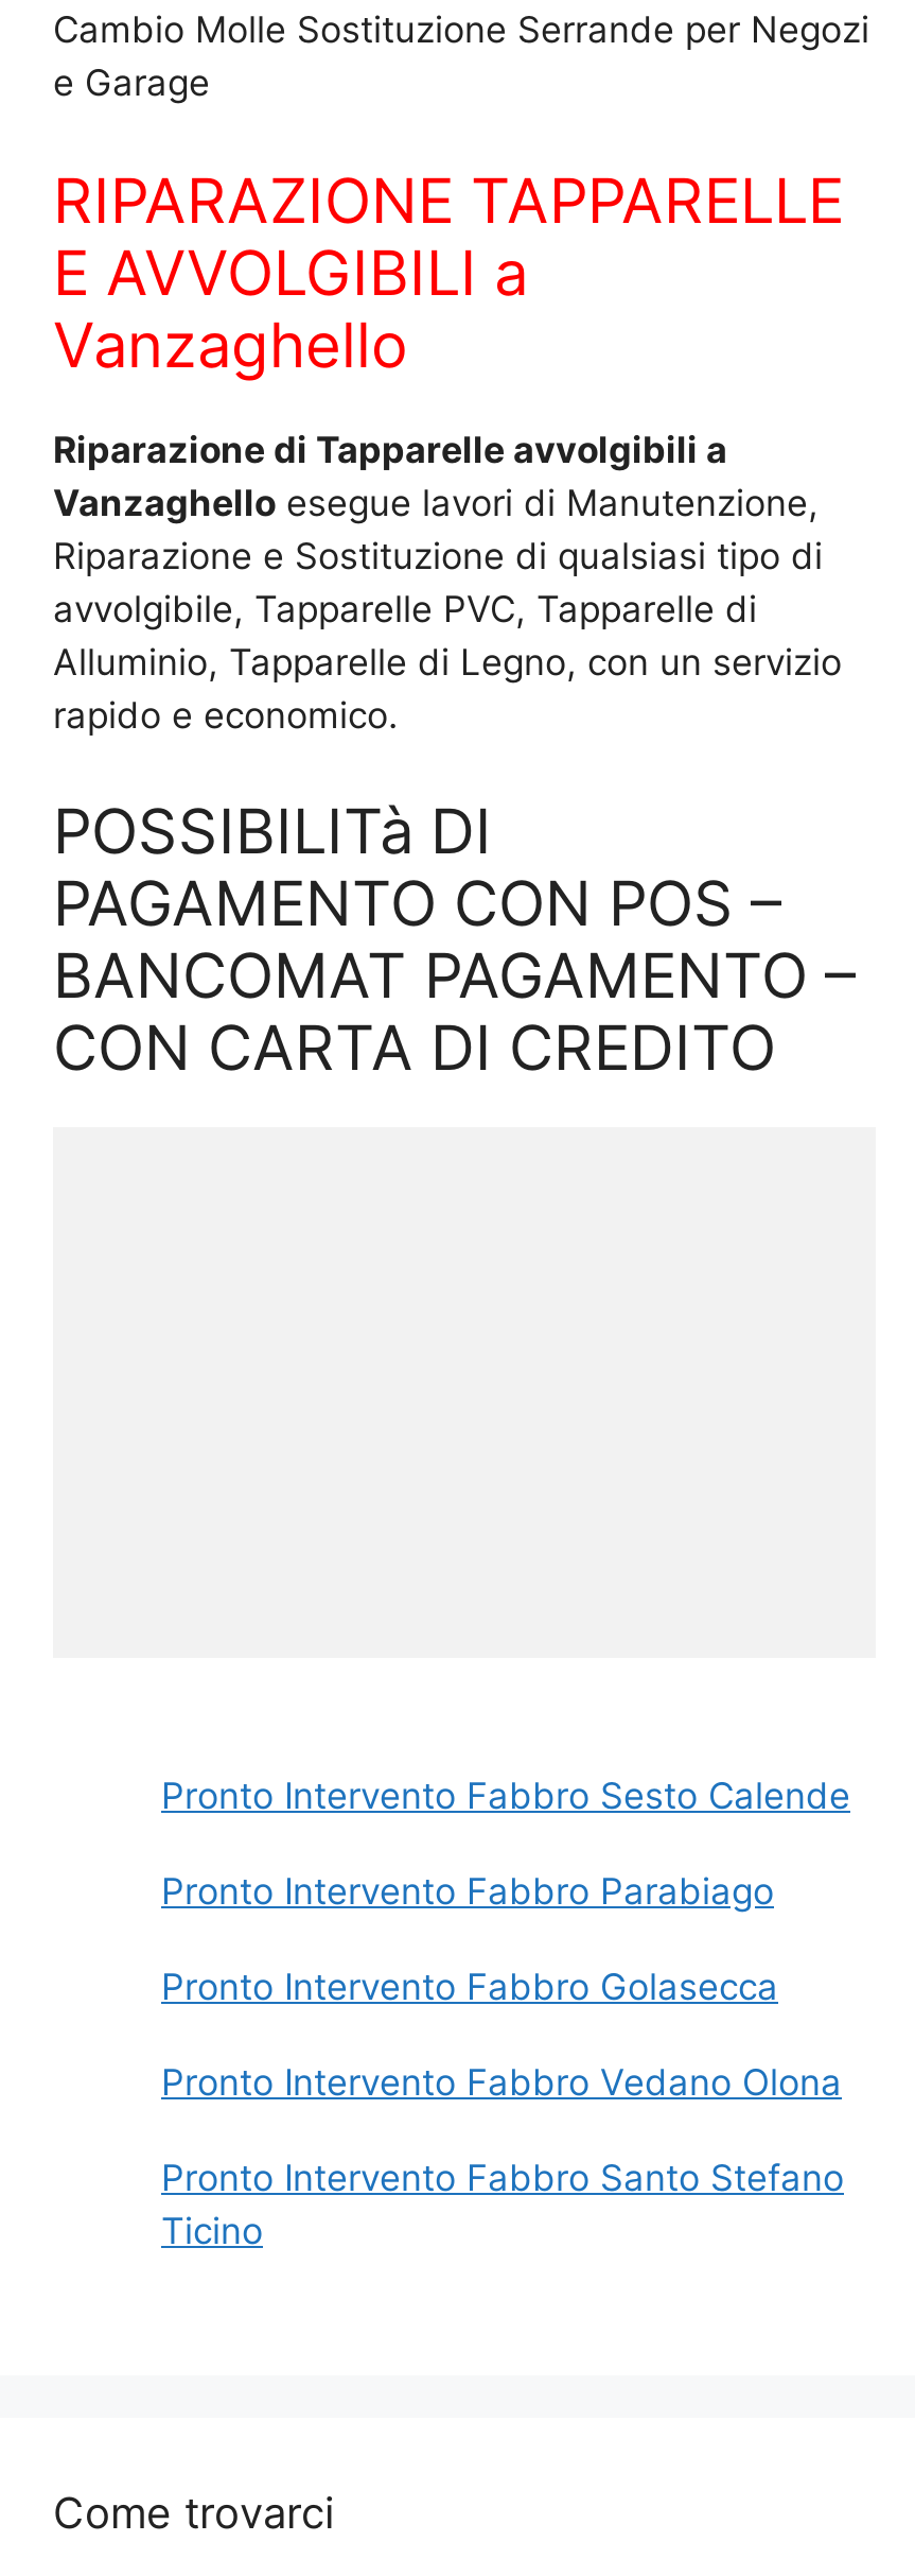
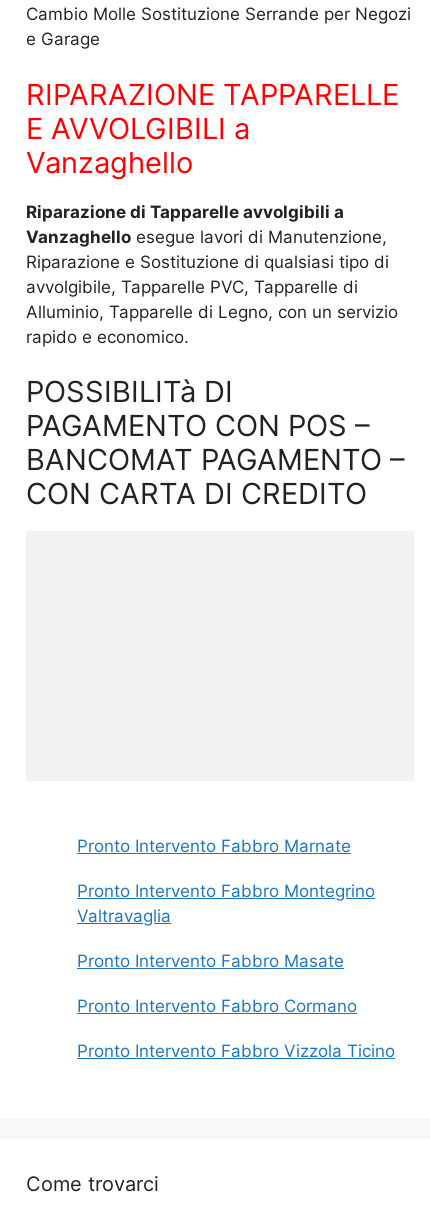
[161,1774,850,1816] Pronto Intervento Fabbro Sesto Calende -> [77,835,351,855] Pronto Intervento Fabbro Marnate
[161,1869,774,1912] Pronto Intervento Fabbro Parabiago -> [77,880,375,925] Pronto Intervento Fabbro Montegrino | Valtravaglia
[161,1965,778,2007] Pronto Intervento Fabbro Golasecca -> [77,950,344,970] Pronto Intervento Fabbro Masate
[161,2060,842,2103] Pronto Intervento Fabbro Vedano Olona -> [77,995,357,1015] Pronto Intervento Fabbro Cormano
[161,2156,844,2251] Pronto Intervento Fabbro Santo Stefano | Ticino -> [77,1040,395,1060] Pronto Intervento Fabbro Vizzola Ticino

